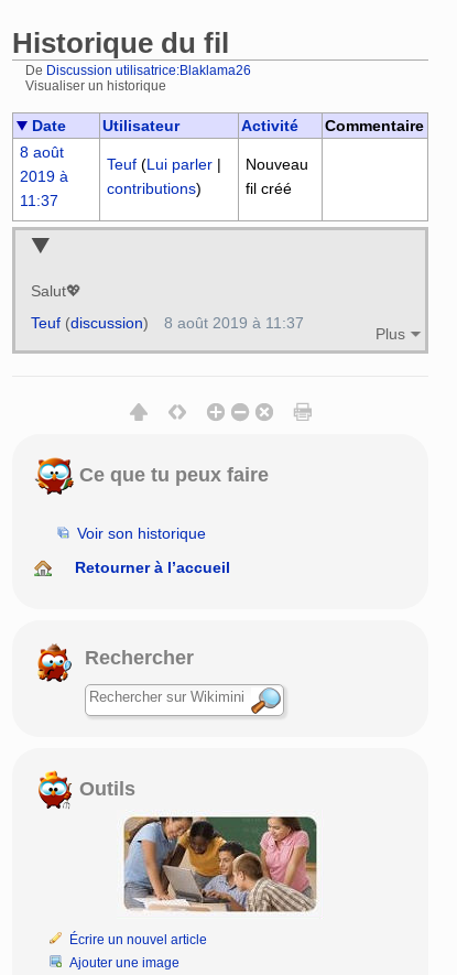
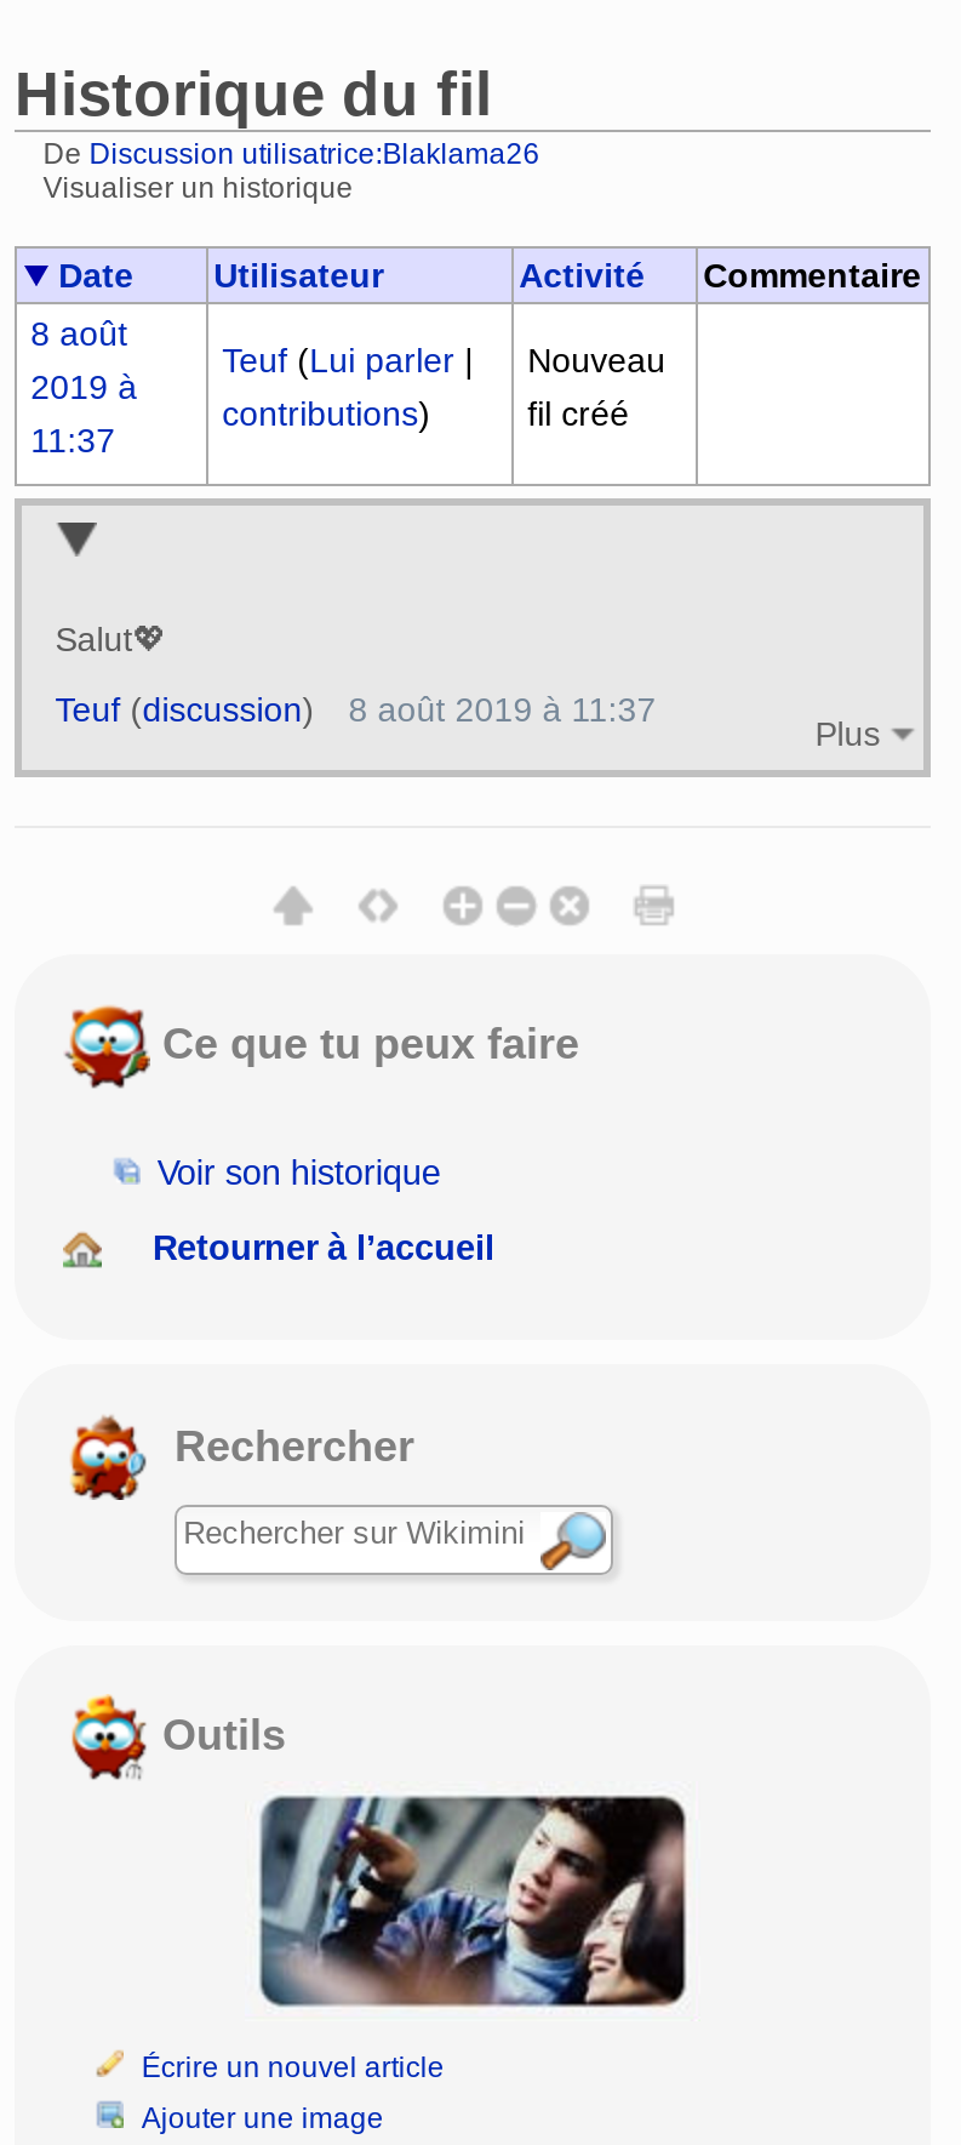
[122,815,317,912] [image] -> [257,1793,686,2009] [image]

